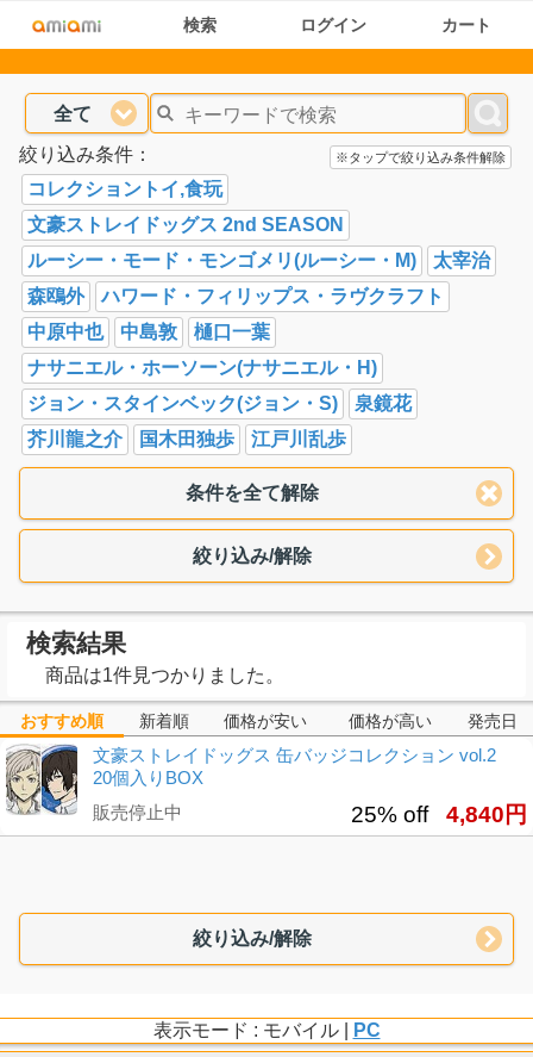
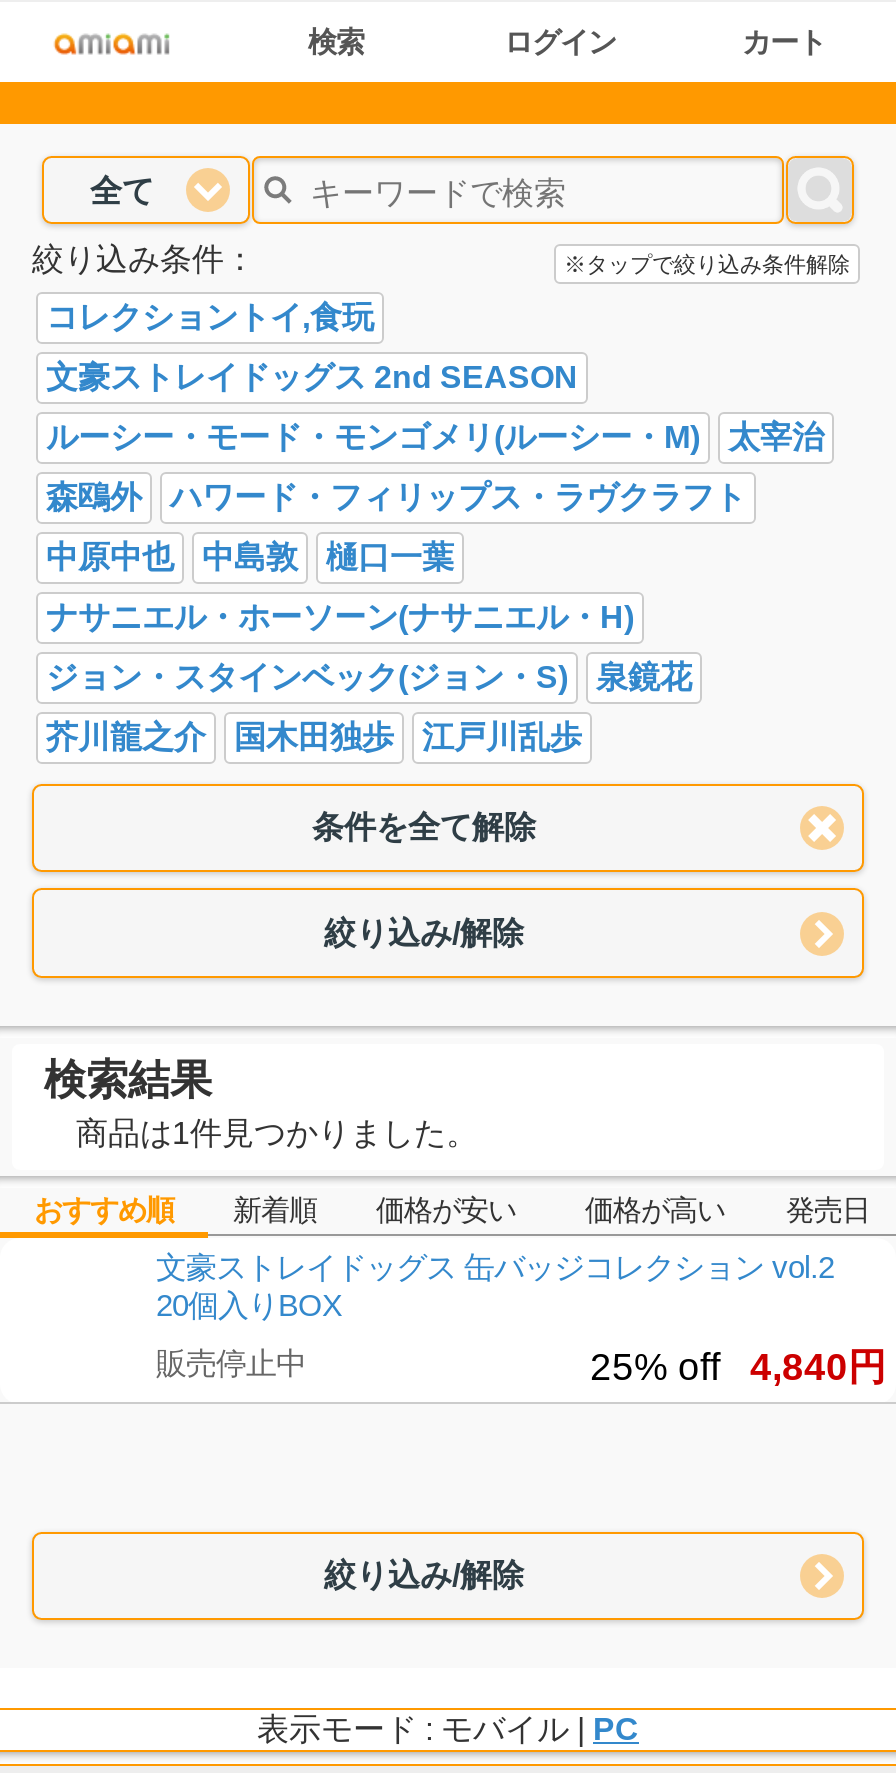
[5,744,79,815] [image] -> none

